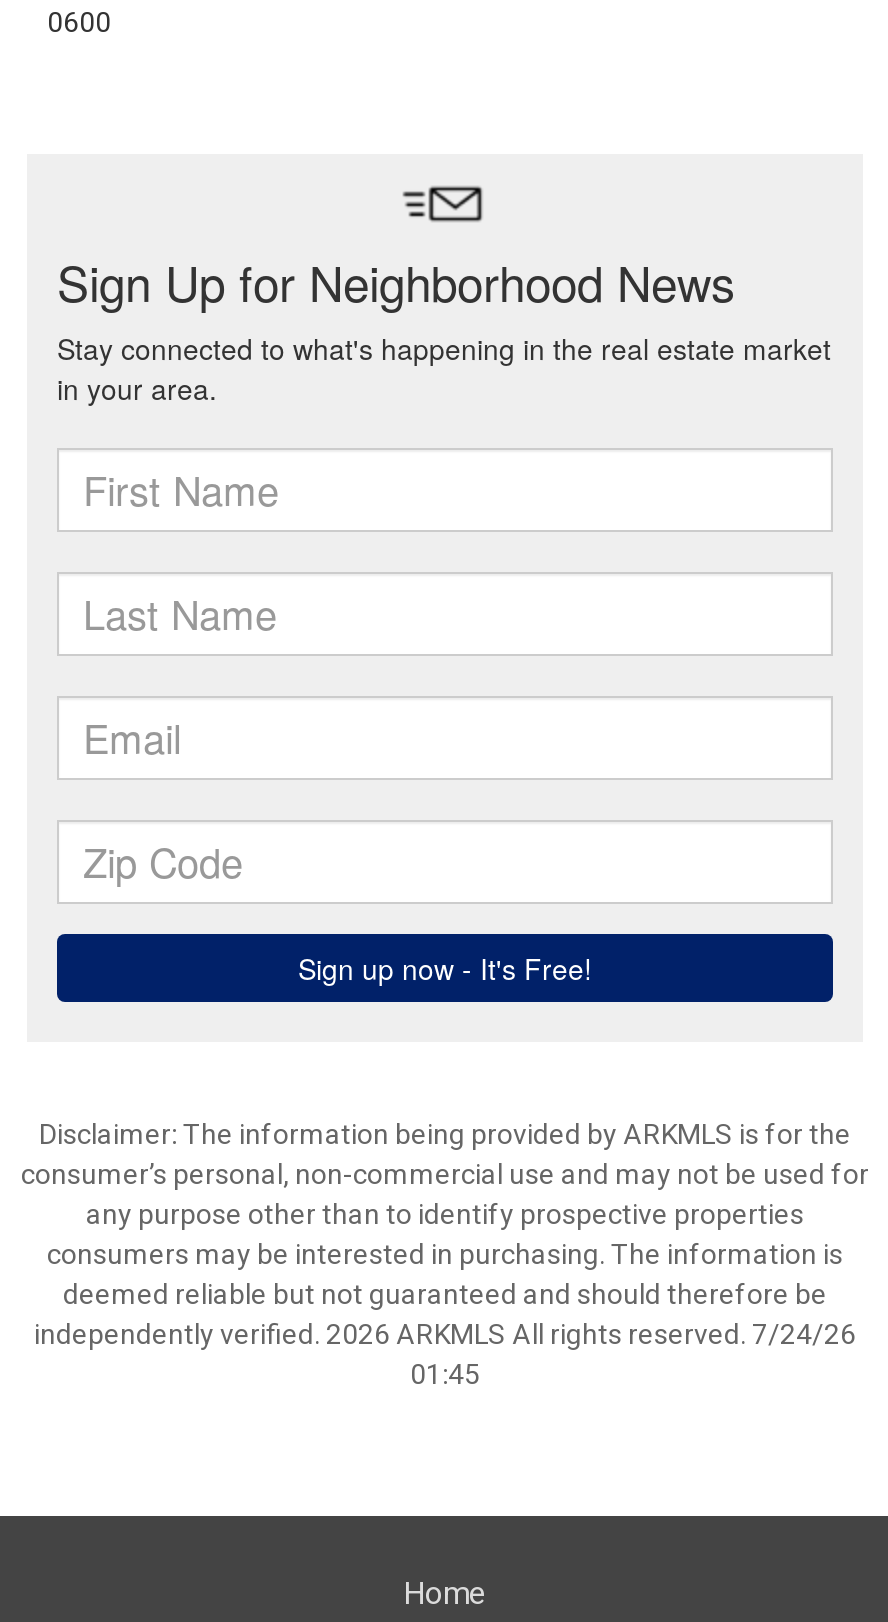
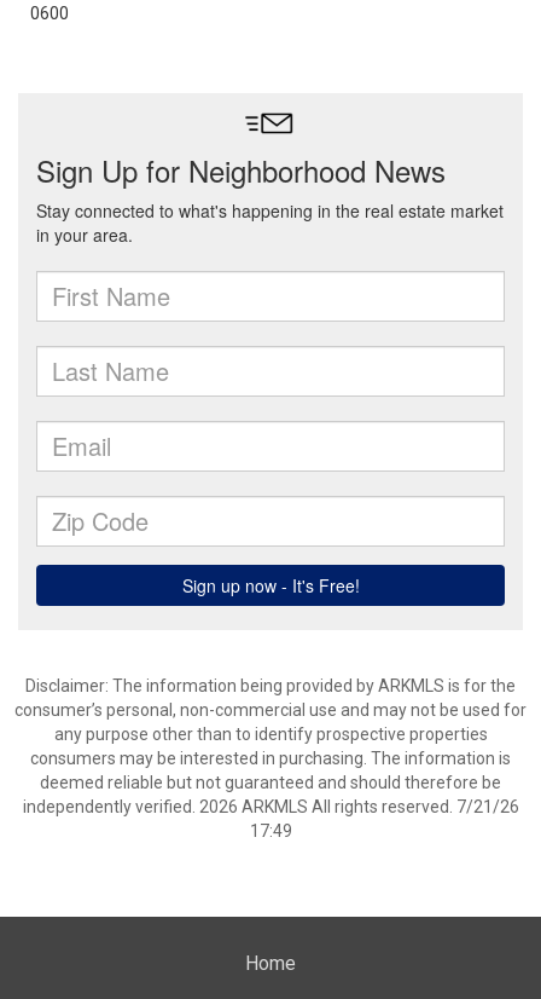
[34,1318,856,1350] independently verified. 2026 ARKMLS All rights reserved. 7/24/26 -> [22,797,519,816] independently verified. 2026 ARKMLS All rights reserved. 7/21/26
[410,1358,480,1390] 01:45 -> [249,821,292,841] 17:49

